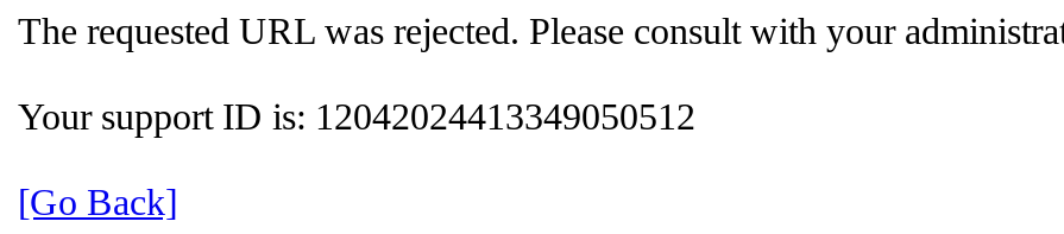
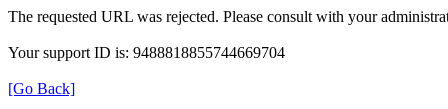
[18,96,695,137] Your support ID is: 12042024413349050512 -> [8,44,285,61] Your support ID is: 9488818855744669704

